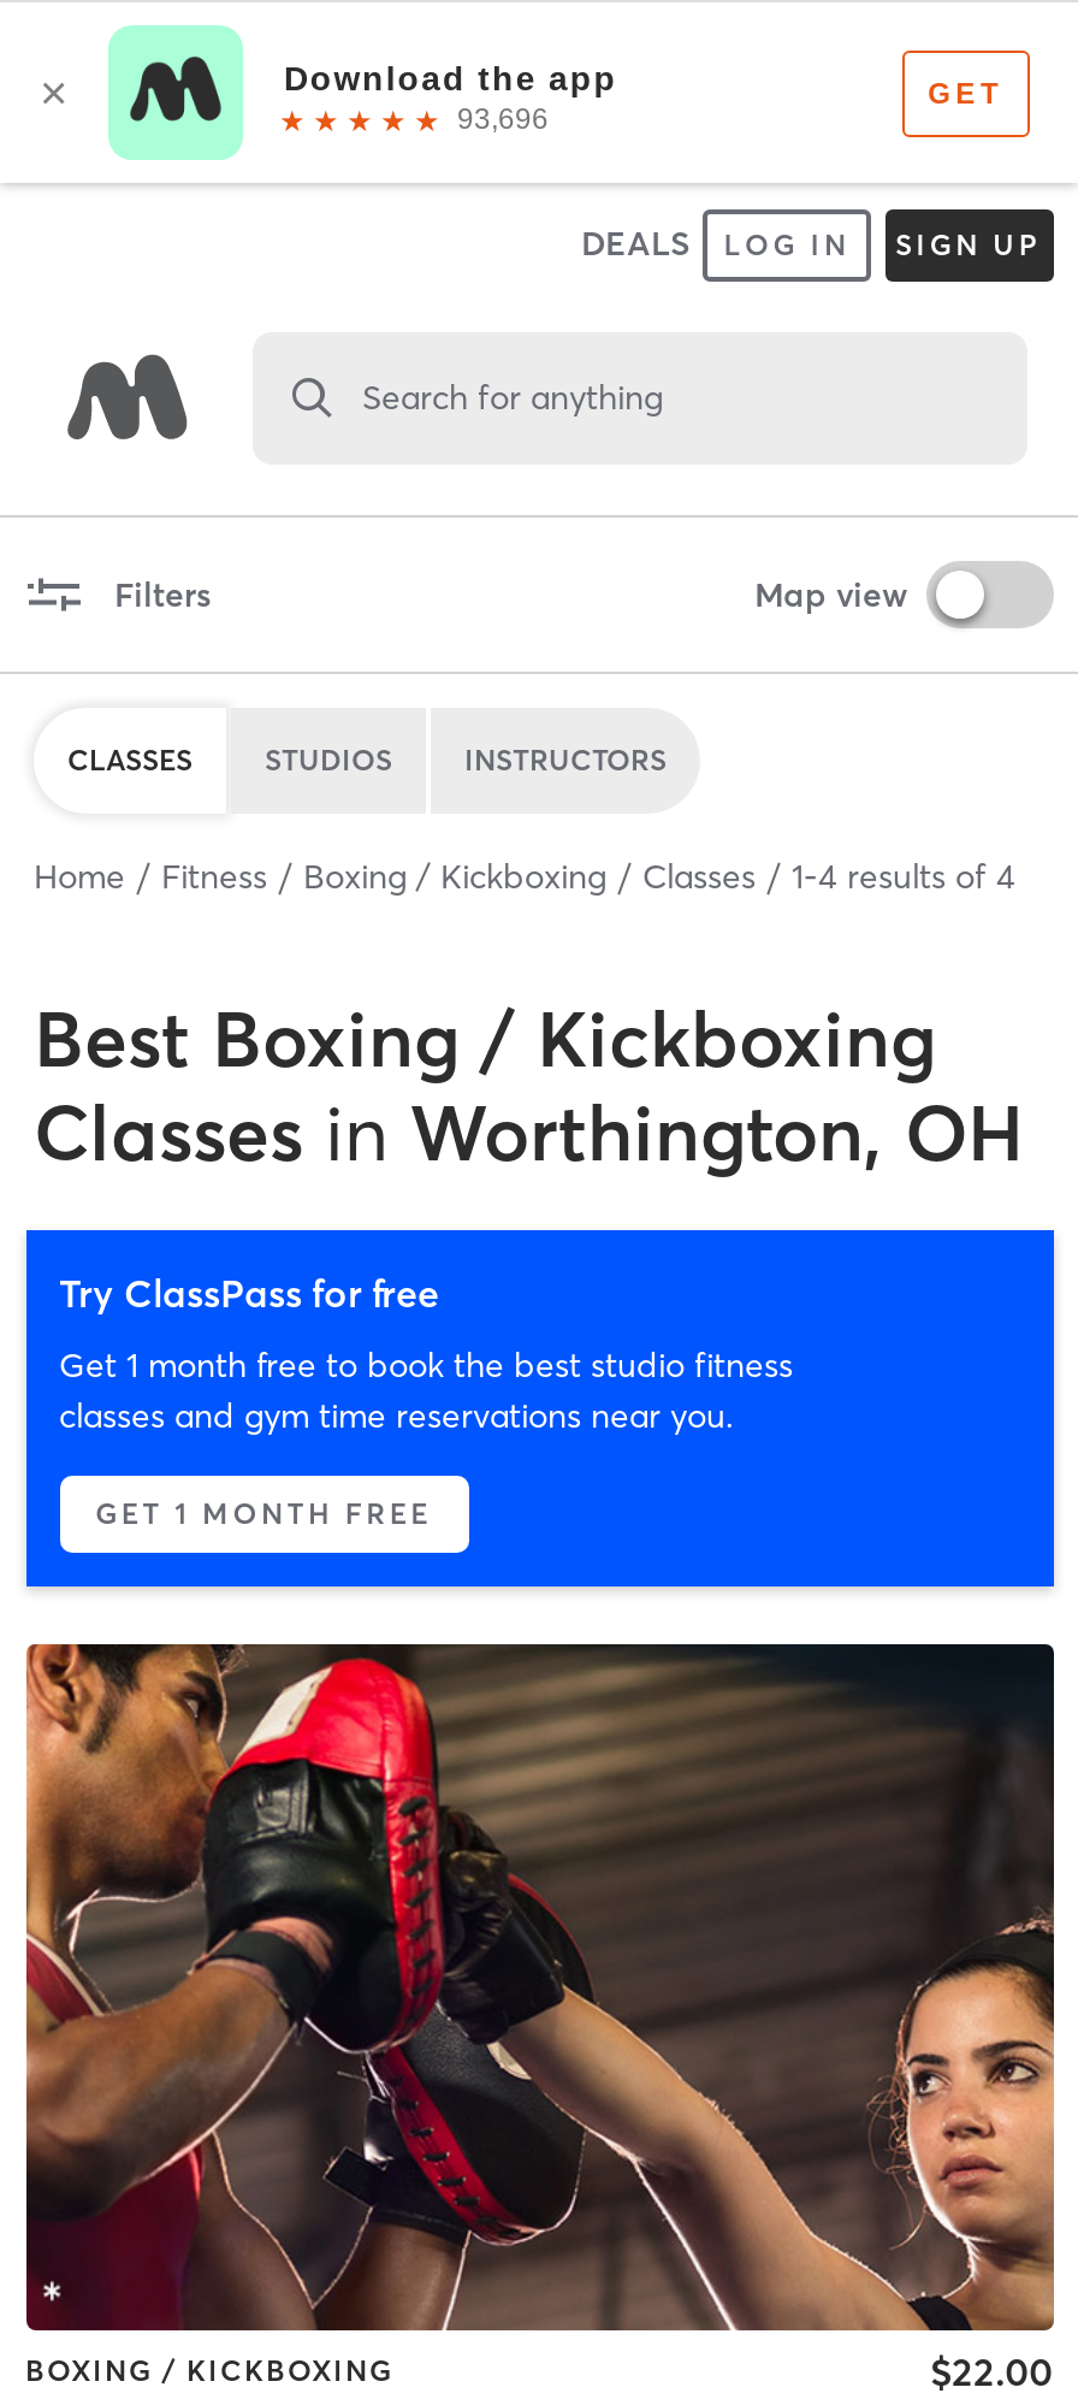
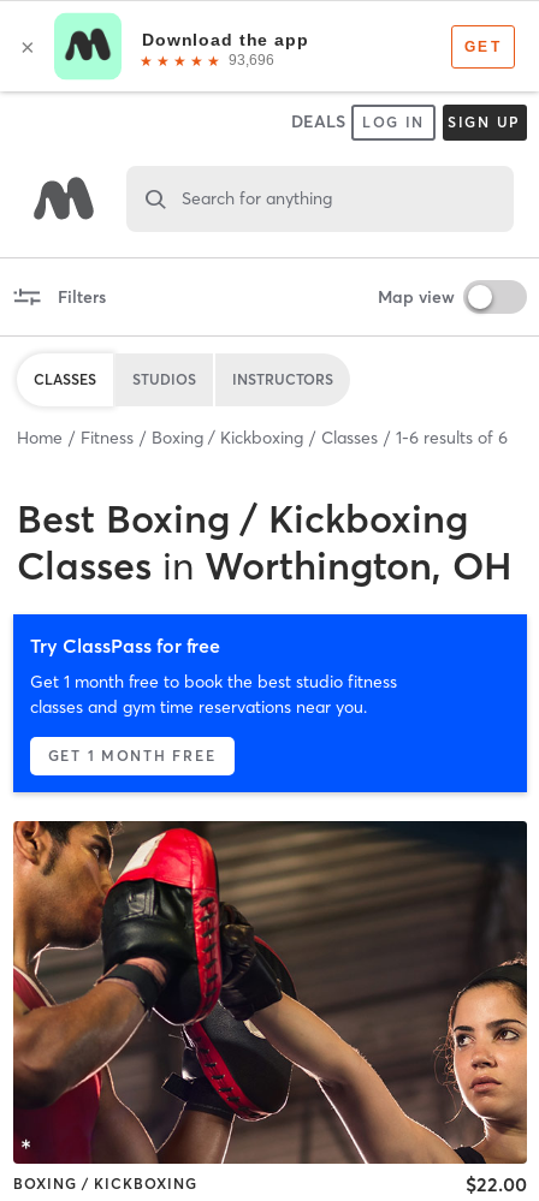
[34,853,1015,897] Home Fitness Boxing / Kickboxing Classes 1-4 results of 4 -> [17,426,508,448] Home Fitness Boxing / Kickboxing Classes 1-6 results of 6

